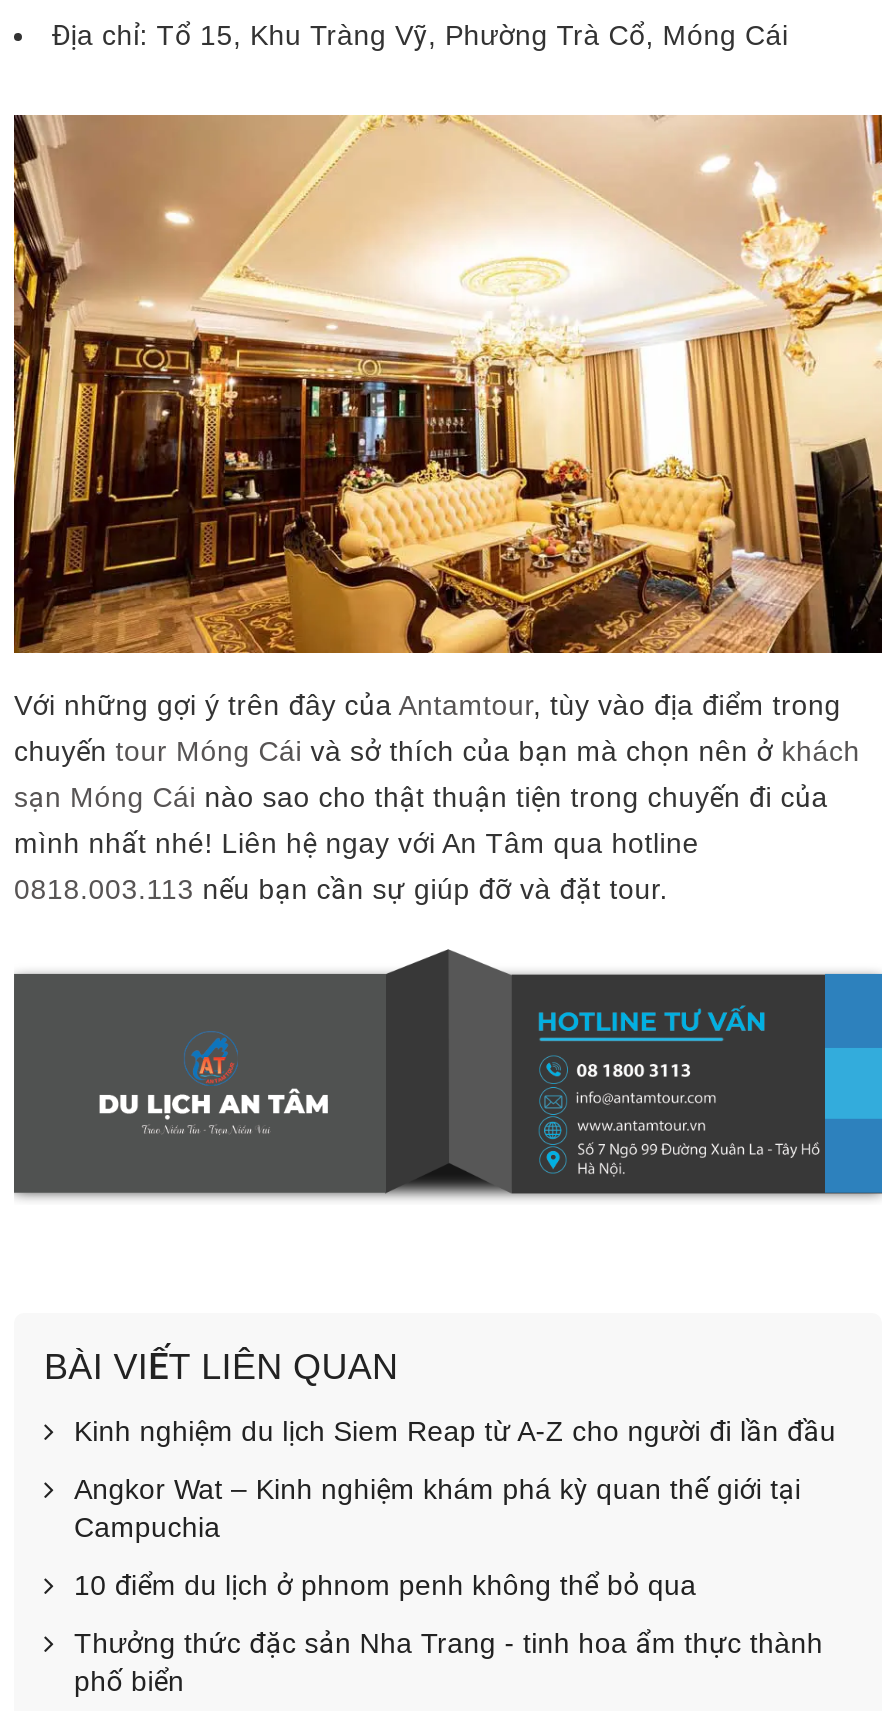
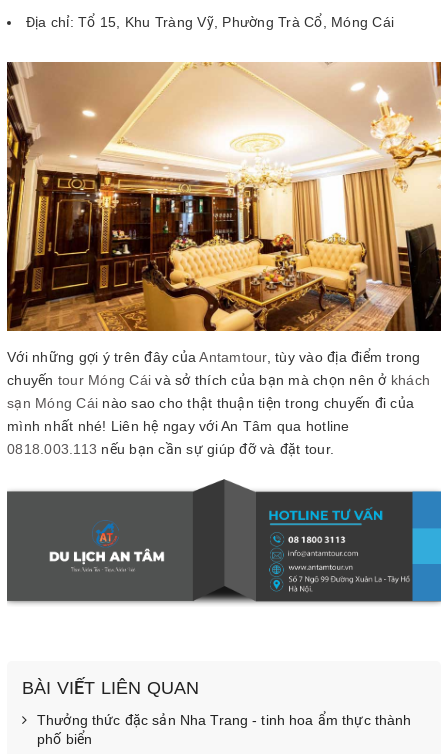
[74,1416,836,1602] Kinh nghiệm du lịch Siem Reap từ A-Z cho người đi lần đầu | Angkor Wat – Kinh nghiệm khám phá kỳ quan thế giới tại | Campuchia | 10 điểm du lịch ở phnom penh không thể bỏ qua -> none

